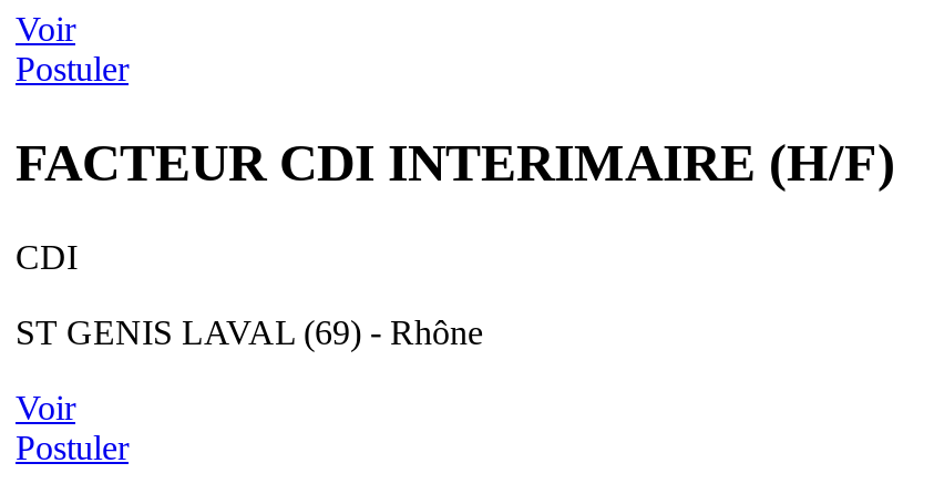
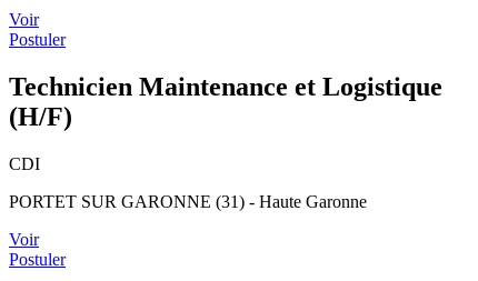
[16,134,895,192] FACTEUR CDI INTERIMAIRE (H/F) -> [9,72,442,131] Technicien Maintenance et Logistique | (H/F)
[16,313,483,351] ST GENIS LAVAL (69) - Rhône -> [9,192,367,211] PORTET SUR GARONNE (31) - Haute Garonne

